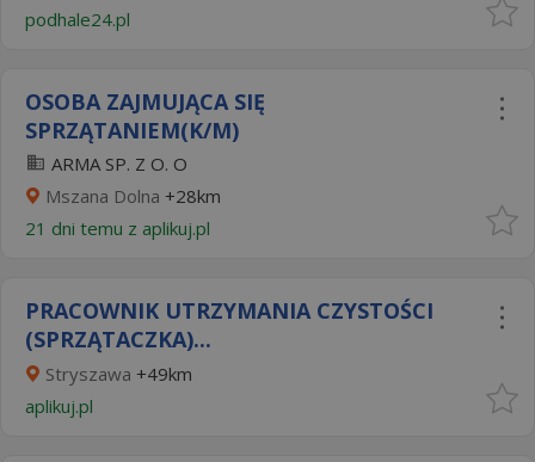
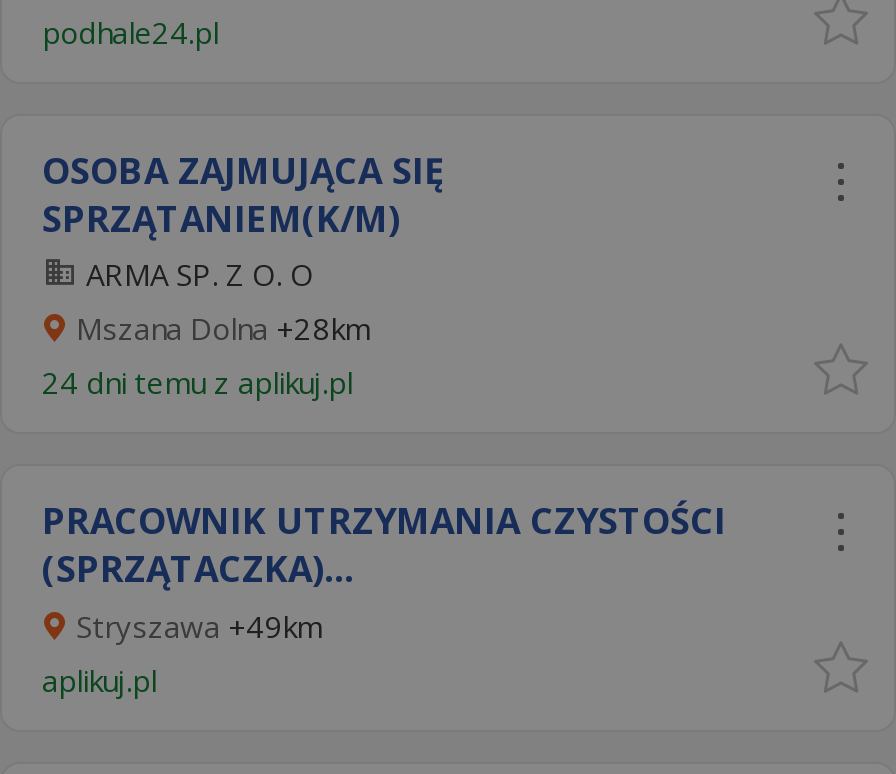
[25,216,215,240] 21 dni temu z aplikuj.pl -> [42,362,360,402] 24 dni temu z aplikuj.pl

